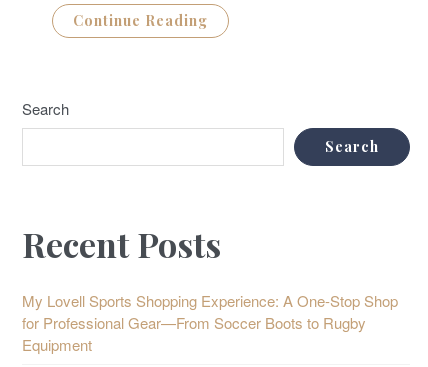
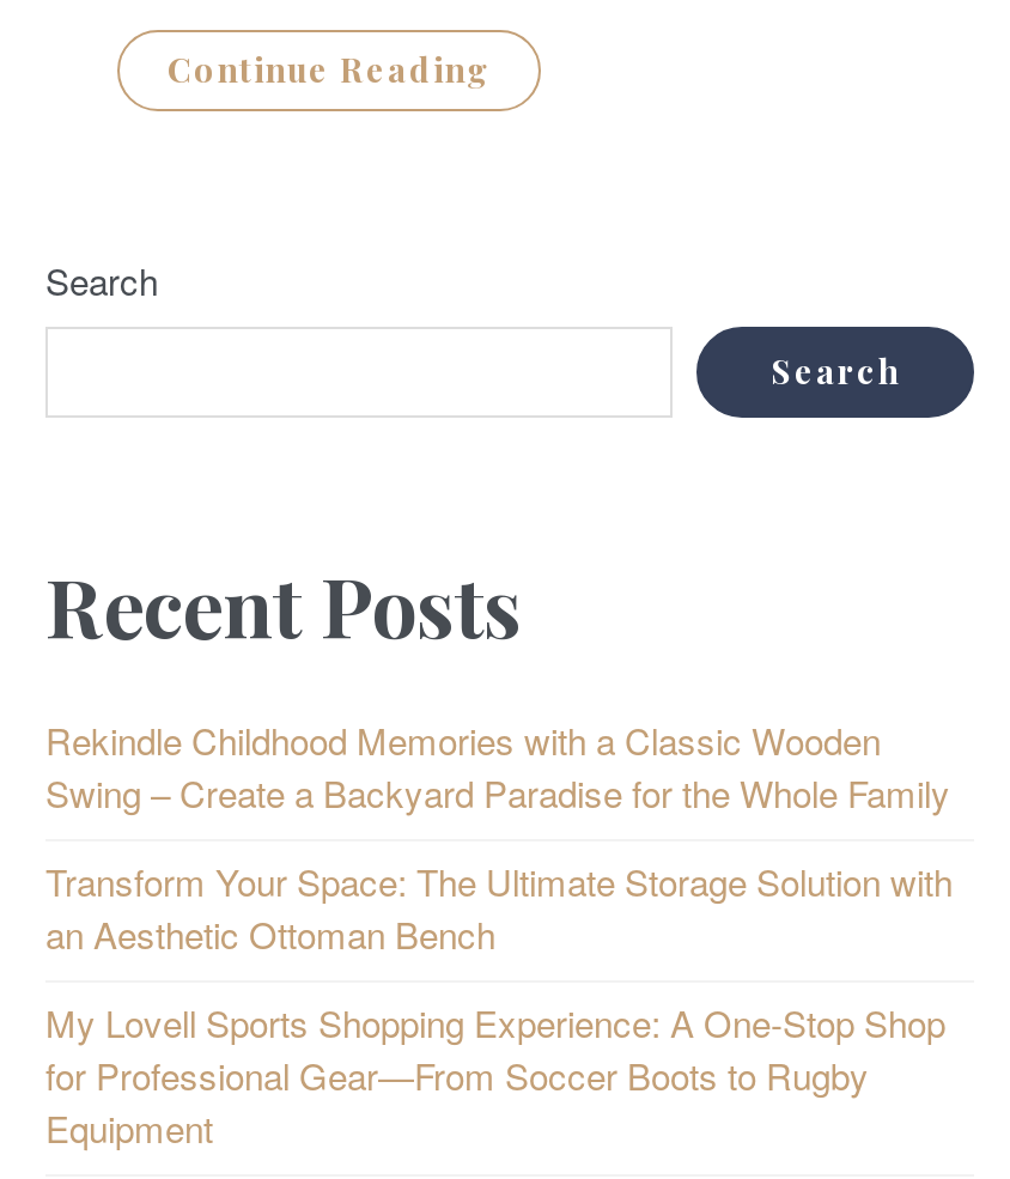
none -> [45,716,953,960] Rekindle Childhood Memories with a Classic Wooden | Swing – Create a Backyard Paradise for the Whole Family | Transform Your Space: The Ultimate Storage Solution with | an Aesthetic Ottoman Bench

